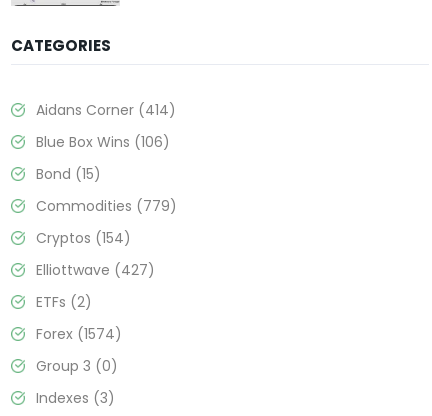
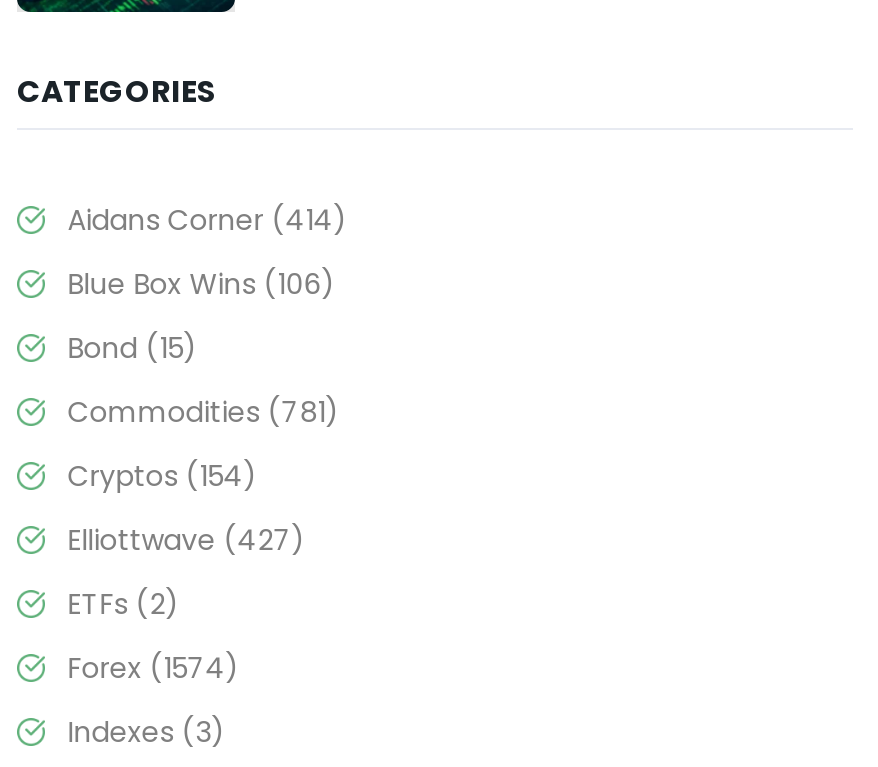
[36,196,177,216] Commodities (779) -> [67,392,339,432] Commodities (781)
[36,356,118,376] Group 3 (0) -> none

